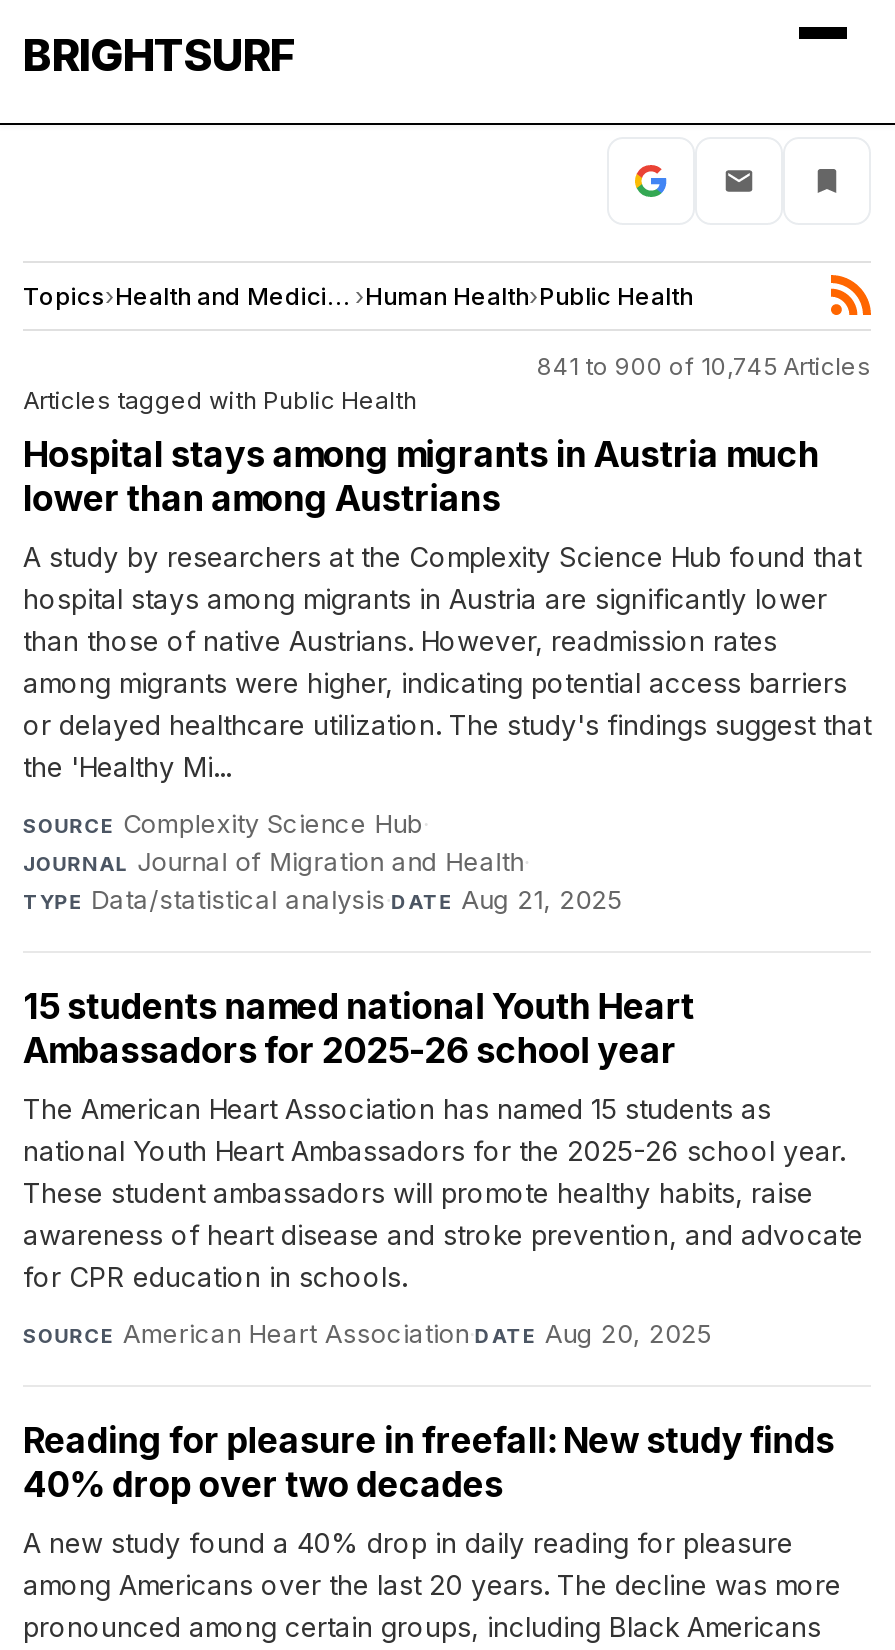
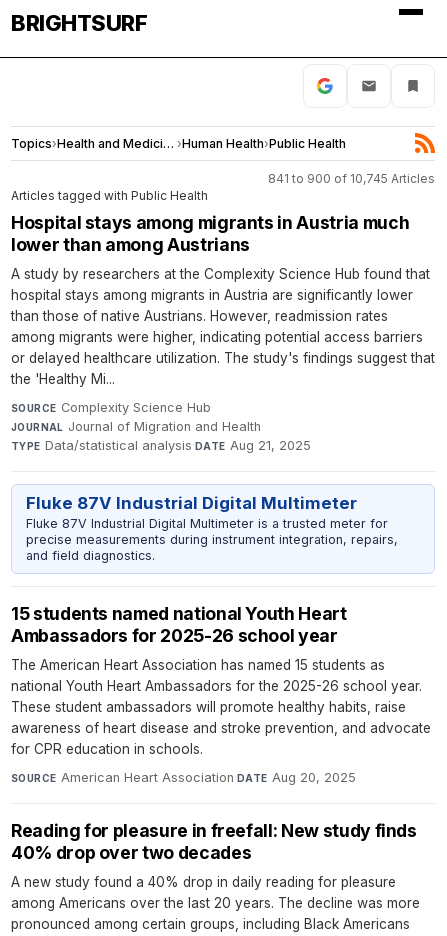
none -> [26,493,398,563] Fluke 87V Industrial Digital Multimeter | Fluke 87V Industrial Digital Multimeter is a trusted meter for | precise measurements during instrument integration, repairs, | and field diagnostics.

